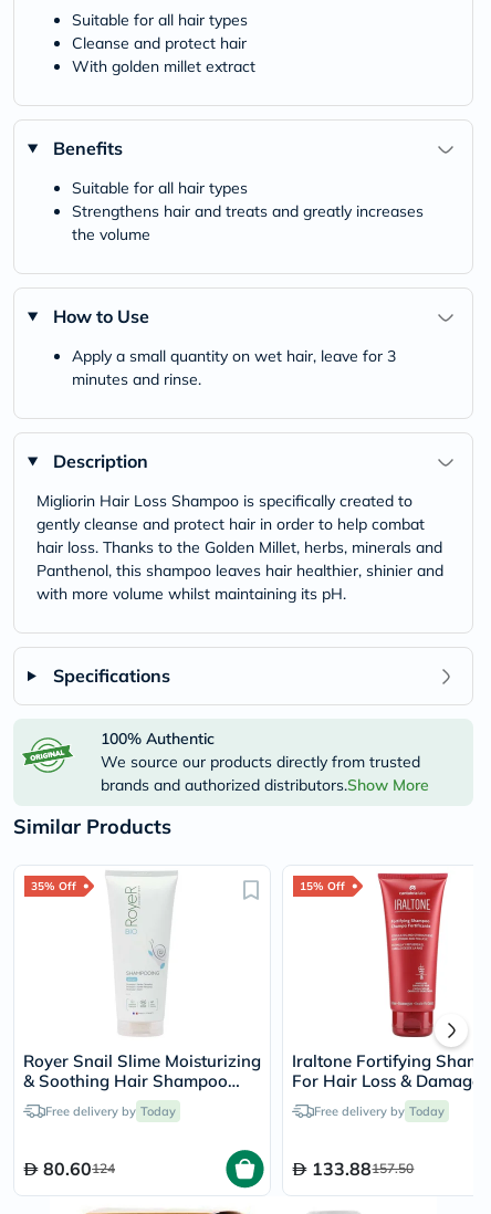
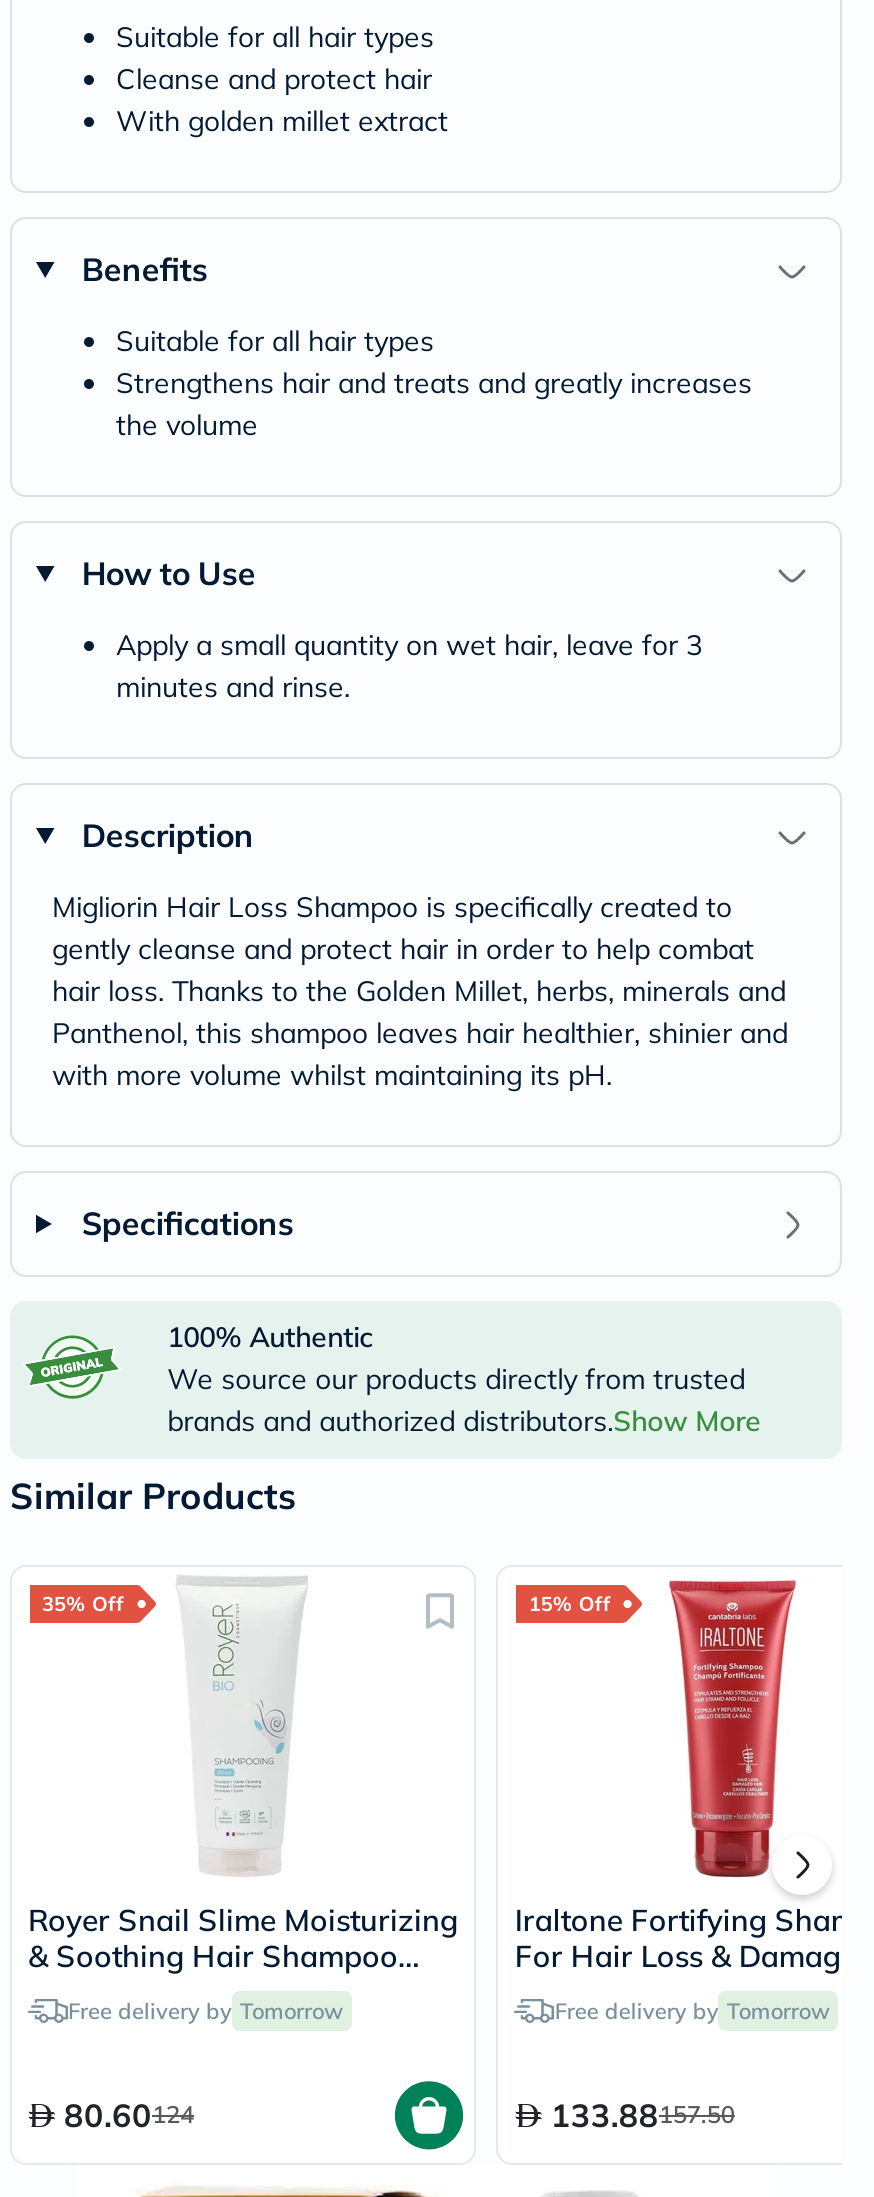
[45,1103,176,1119] Free delivery by Today -> [68,1997,344,2025] Free delivery by Tomorrow
[315,1103,445,1119] Free delivery by Today -> [555,1997,831,2025] Free delivery by Tomorrow

